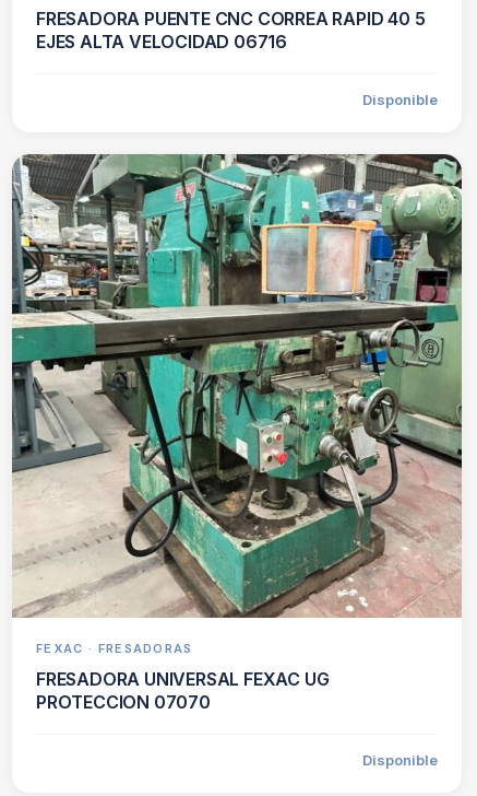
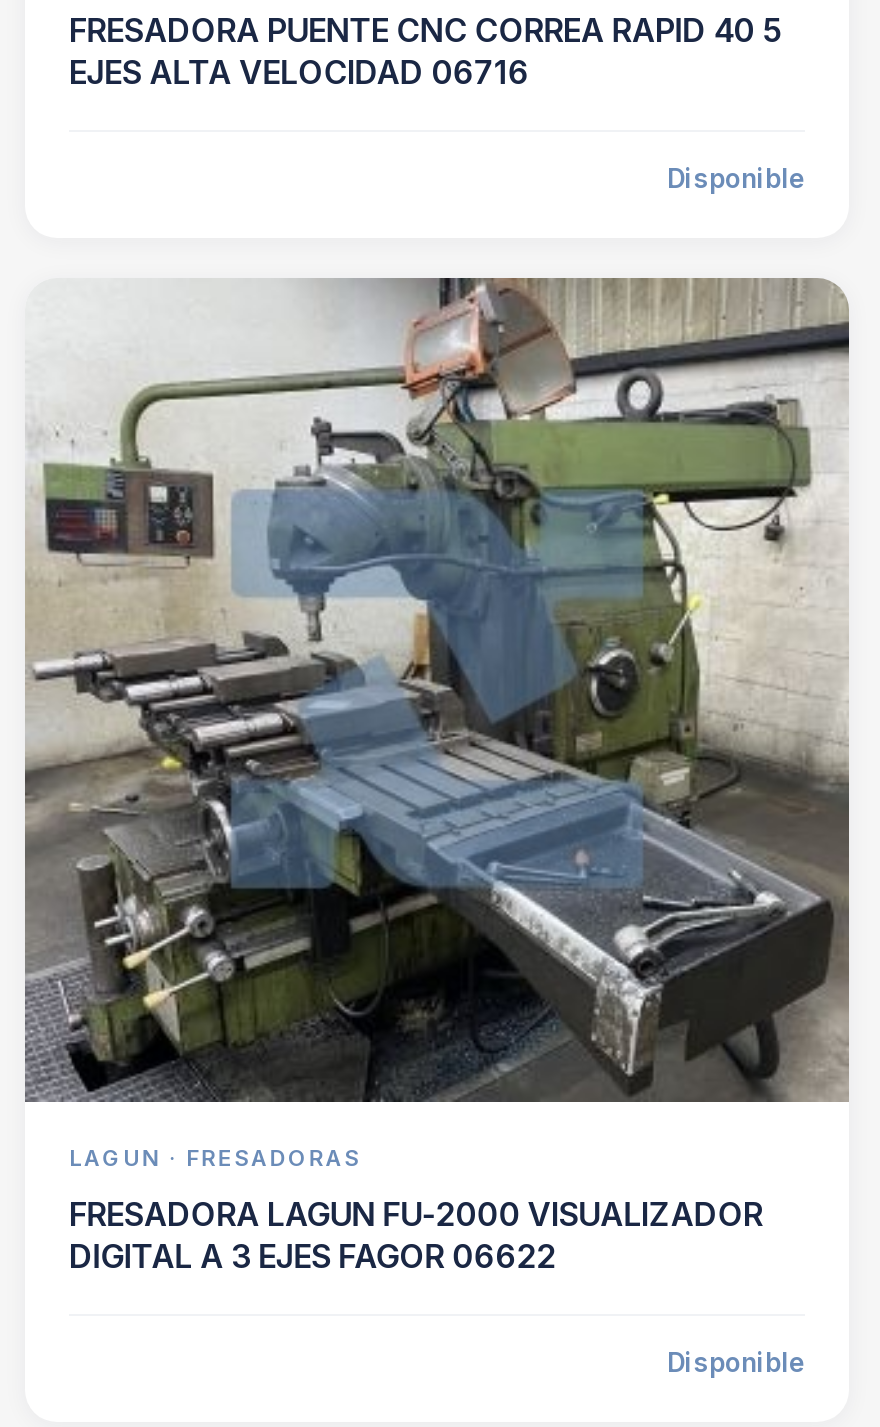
[11,153,463,656] [image] | FEXAC · FRESADORAS -> [23,278,849,1172] [image] | LAGUN · FRESADORAS
[36,668,329,712] FRESADORA UNIVERSAL FEXAC UG | PROTECCION 07070 -> [69,1194,763,1276] FRESADORA LAGUN FU-2000 VISUALIZADOR | DIGITAL A 3 EJES FAGOR 06622

